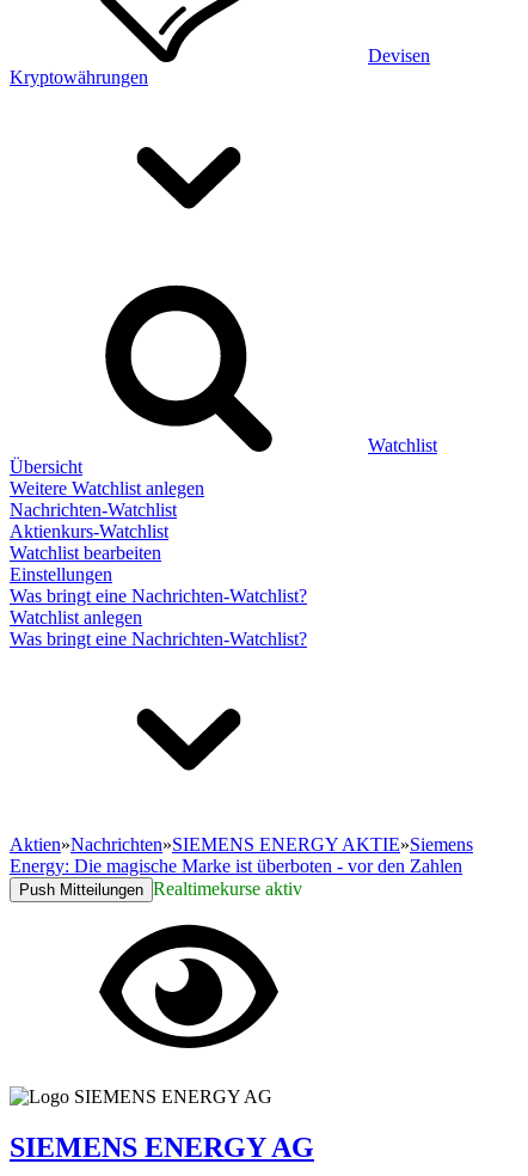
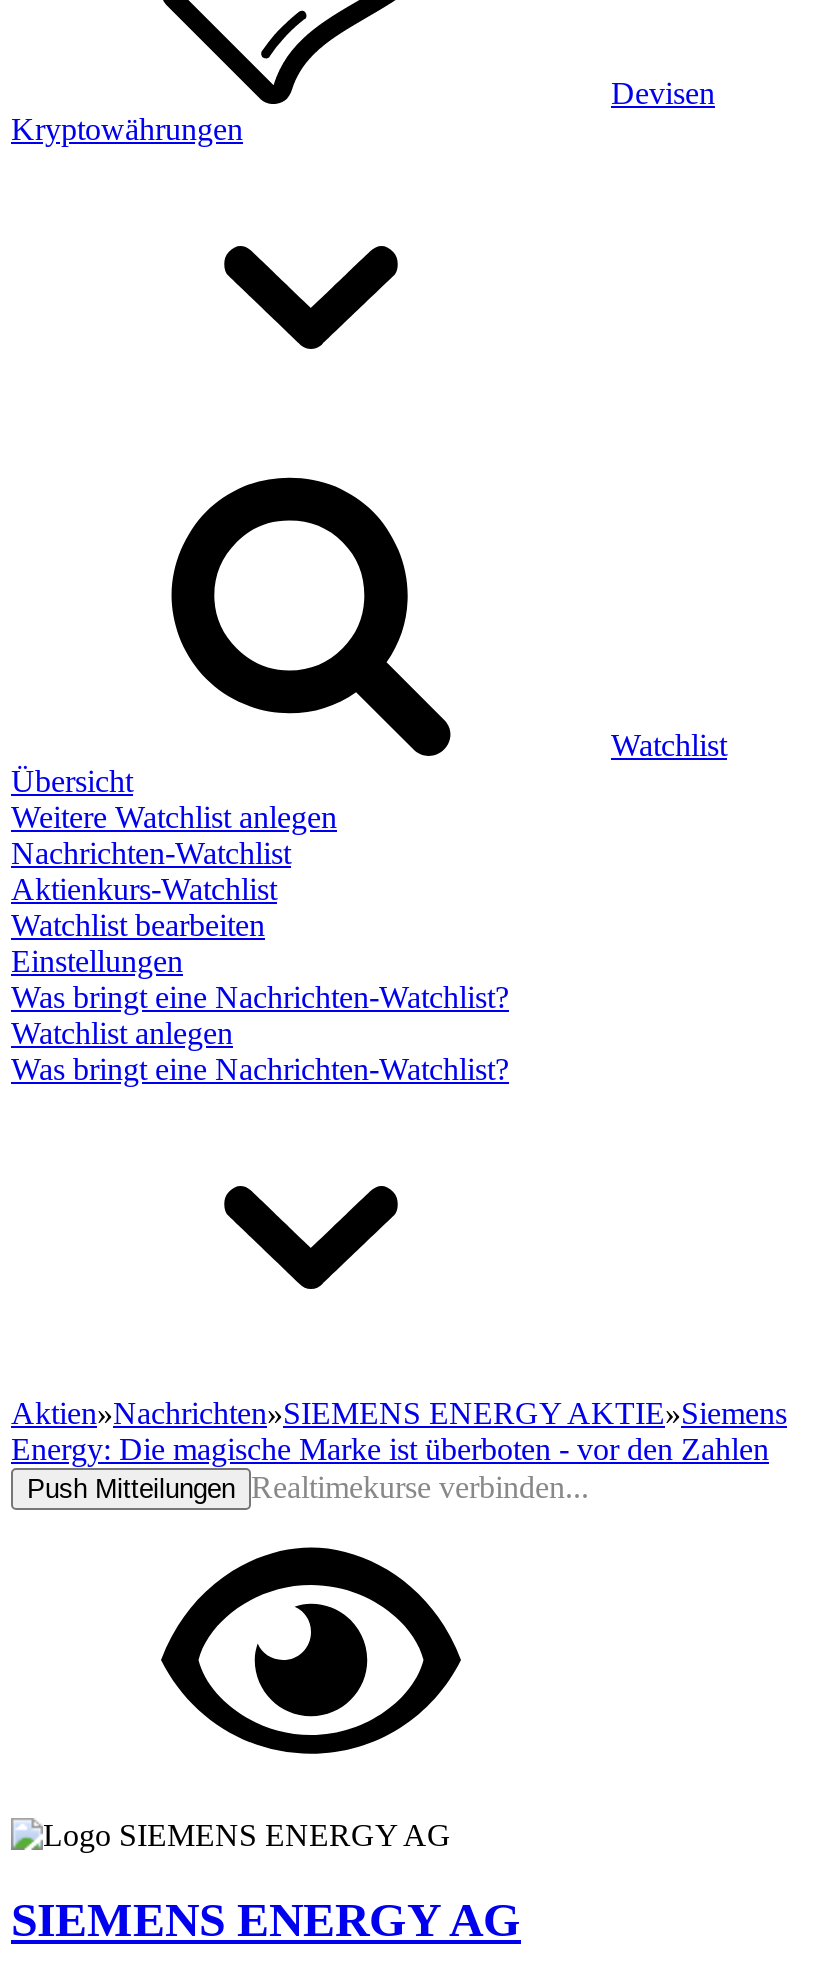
[19,878,302,899] Push Mitteilungen Realtimekurse aktiv -> [27,1470,589,1504] Push Mitteilungen Realtimekurse verbinden...

